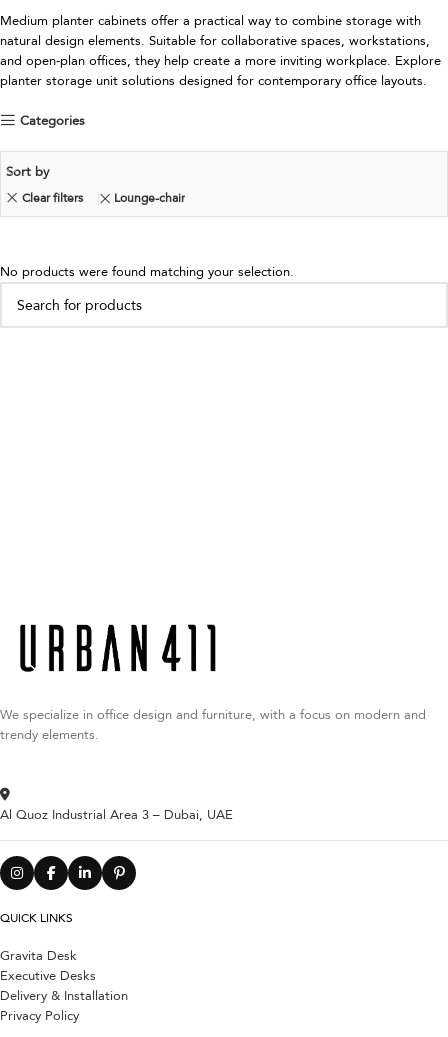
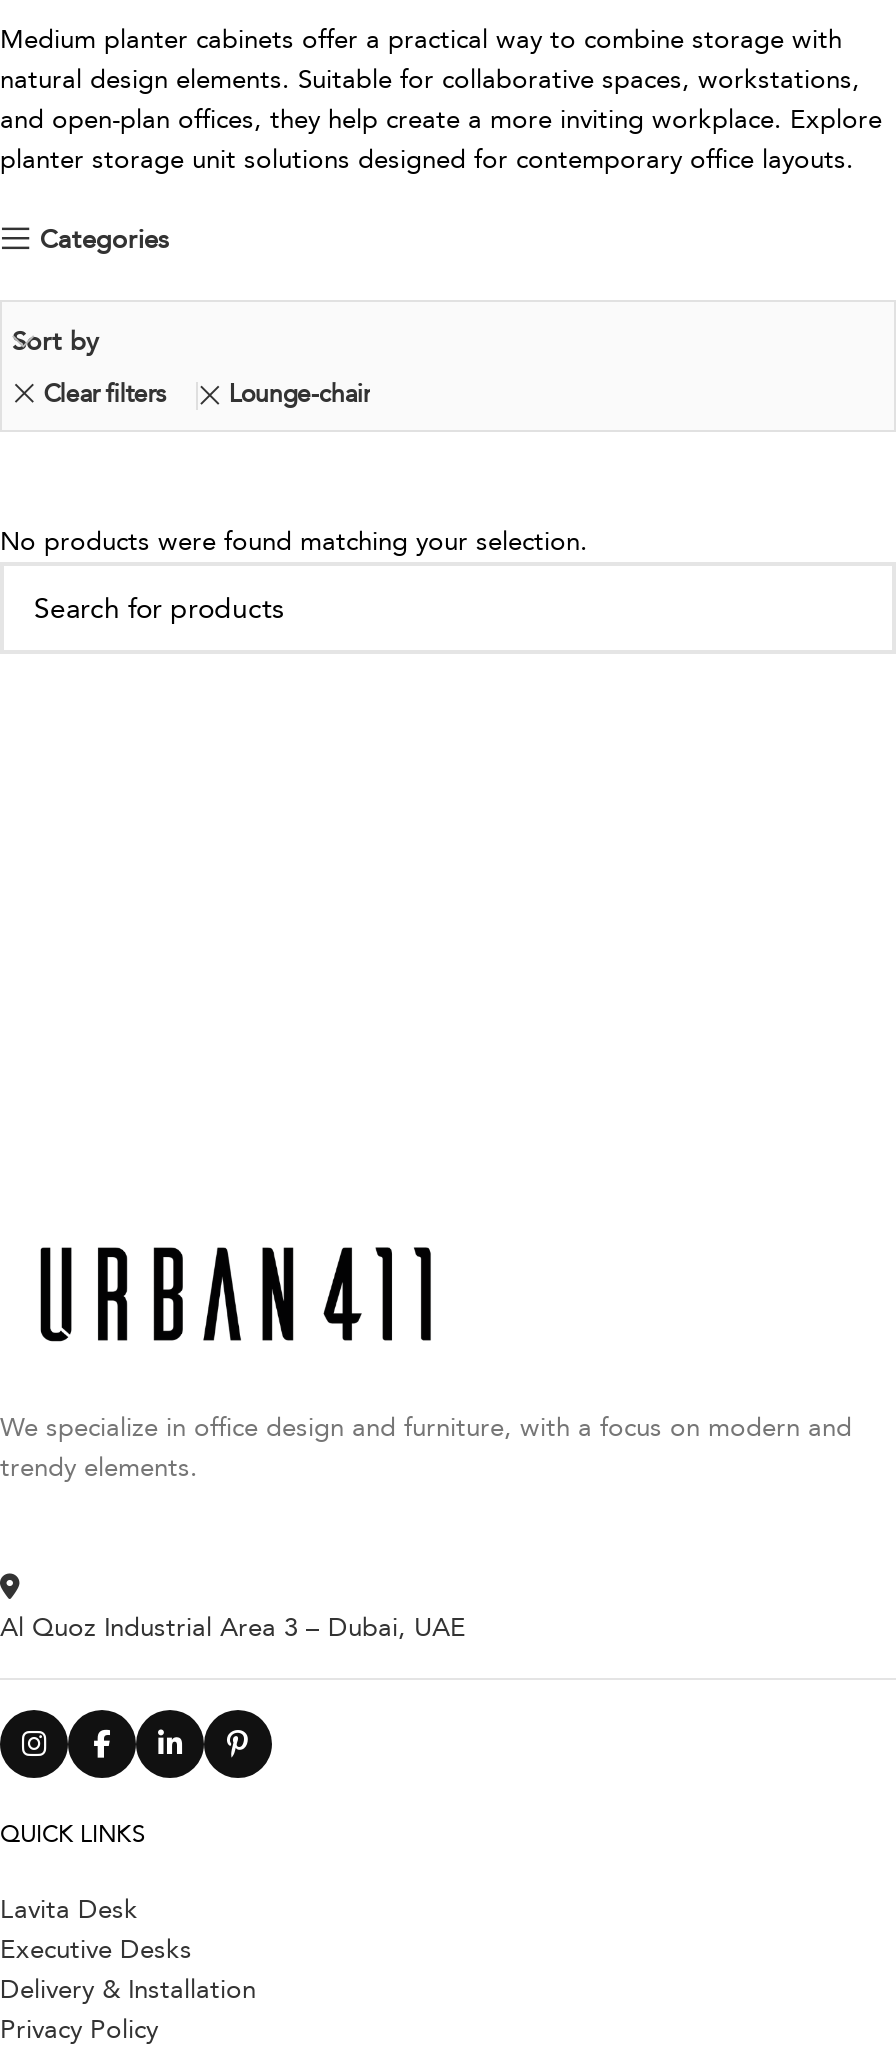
[0,947,77,965] Gravita Desk -> [0,1892,138,1928] Lavita Desk

